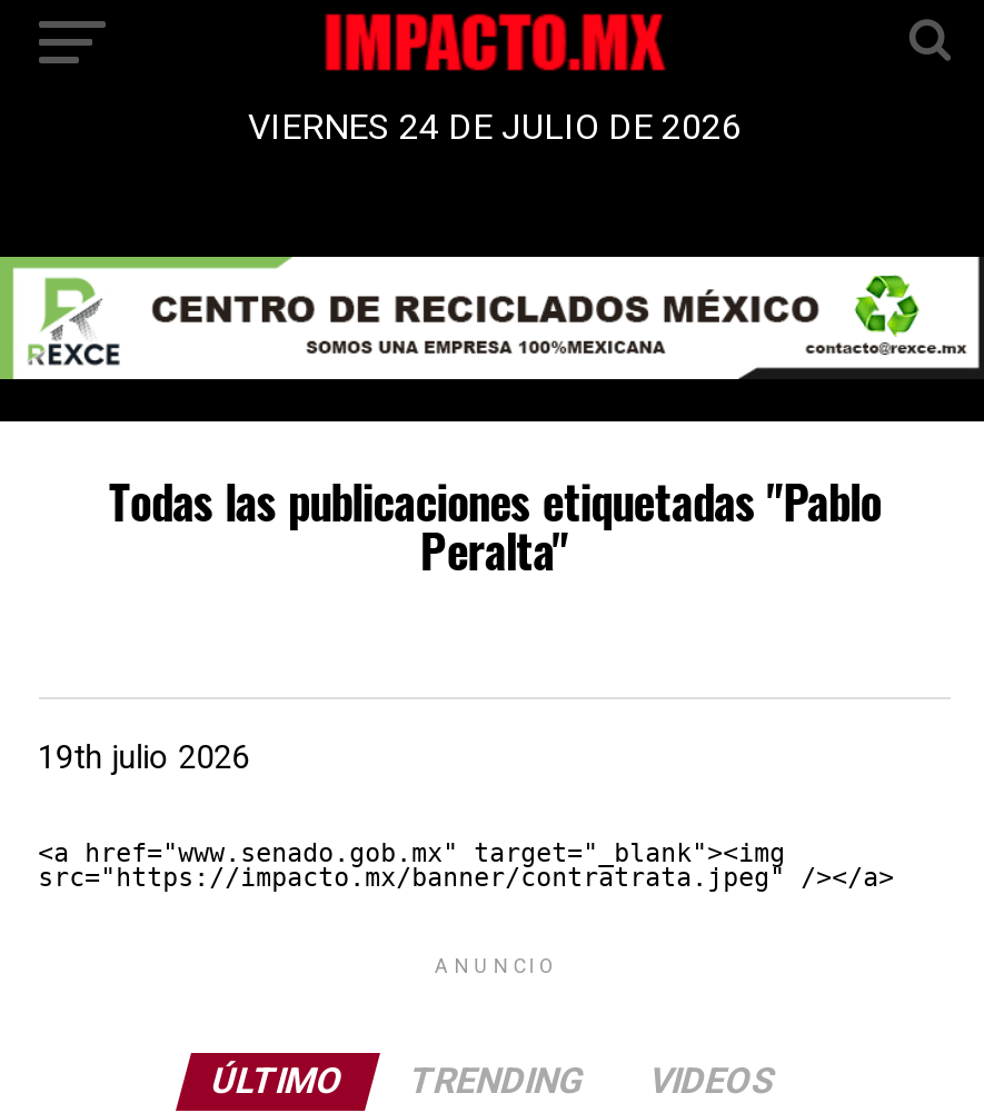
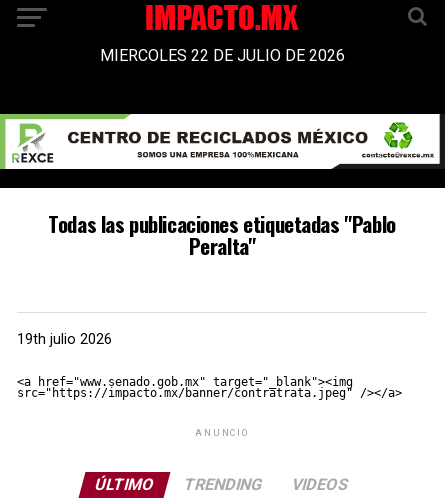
[248,106,742,148] VIERNES 24 DE JULIO DE 2026 -> [99,46,344,65] MIERCOLES 22 DE JULIO DE 2026

